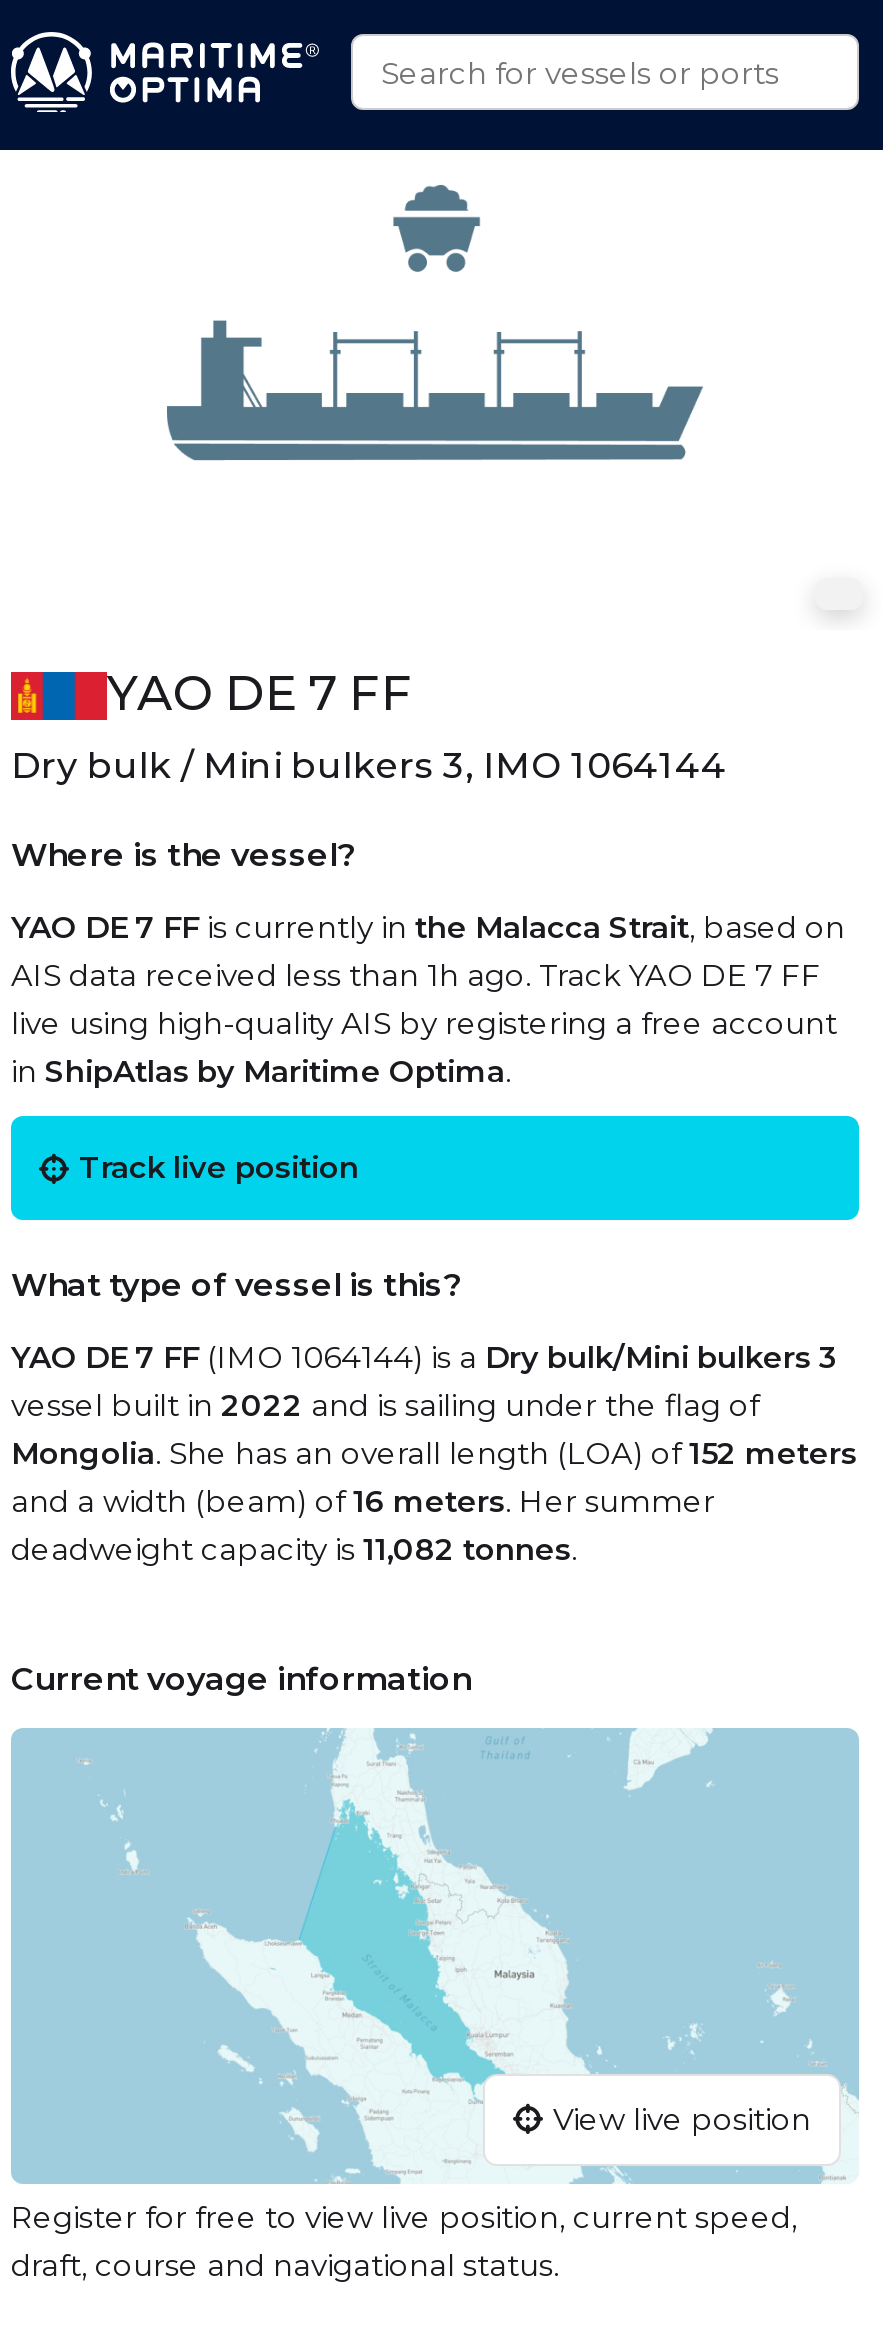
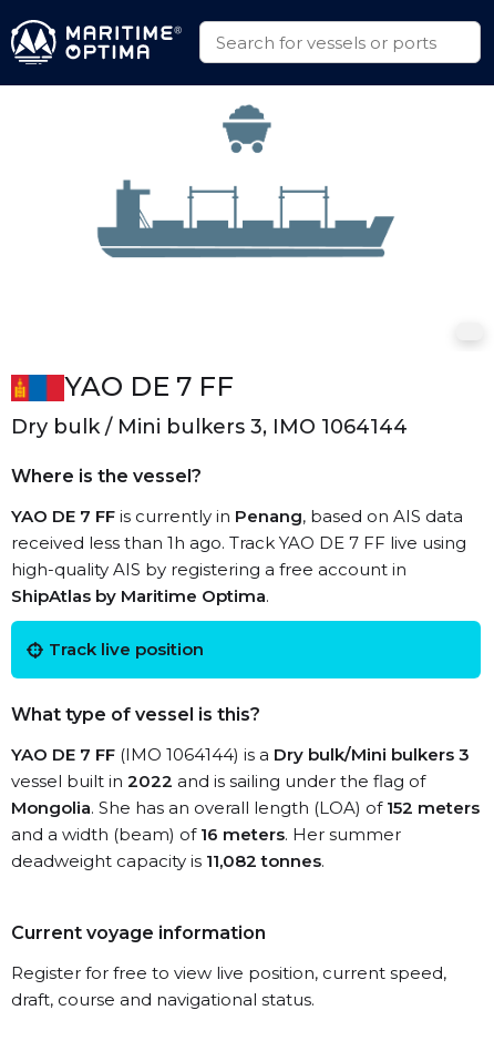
[11,908,845,1090] YAO DE 7 FF is currently in the Malacca Strait, based on | AIS data received less than 1h ago. Track YAO DE 7 FF | live using high-quality AIS by registering a free account | in ShipAtlas by Maritime Optima. -> [11,506,466,606] YAO DE 7 FF is currently in Penang, based on AIS data | received less than 1h ago. Track YAO DE 7 FF live using | high-quality AIS by registering a free account in | ShipAtlas by Maritime Optima.
[11,1728,859,2186] [image] | View live position -> none

